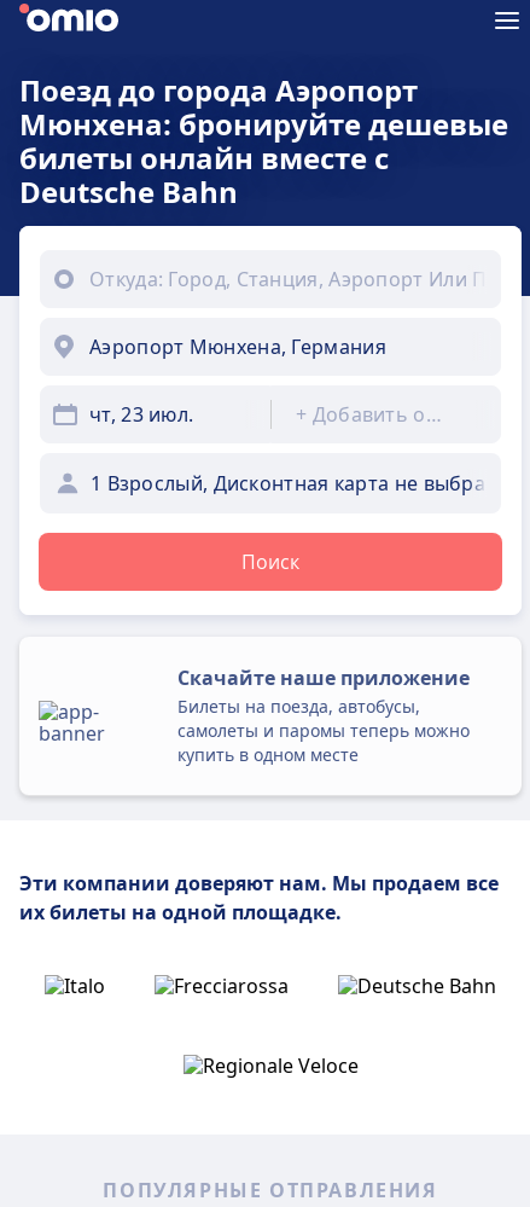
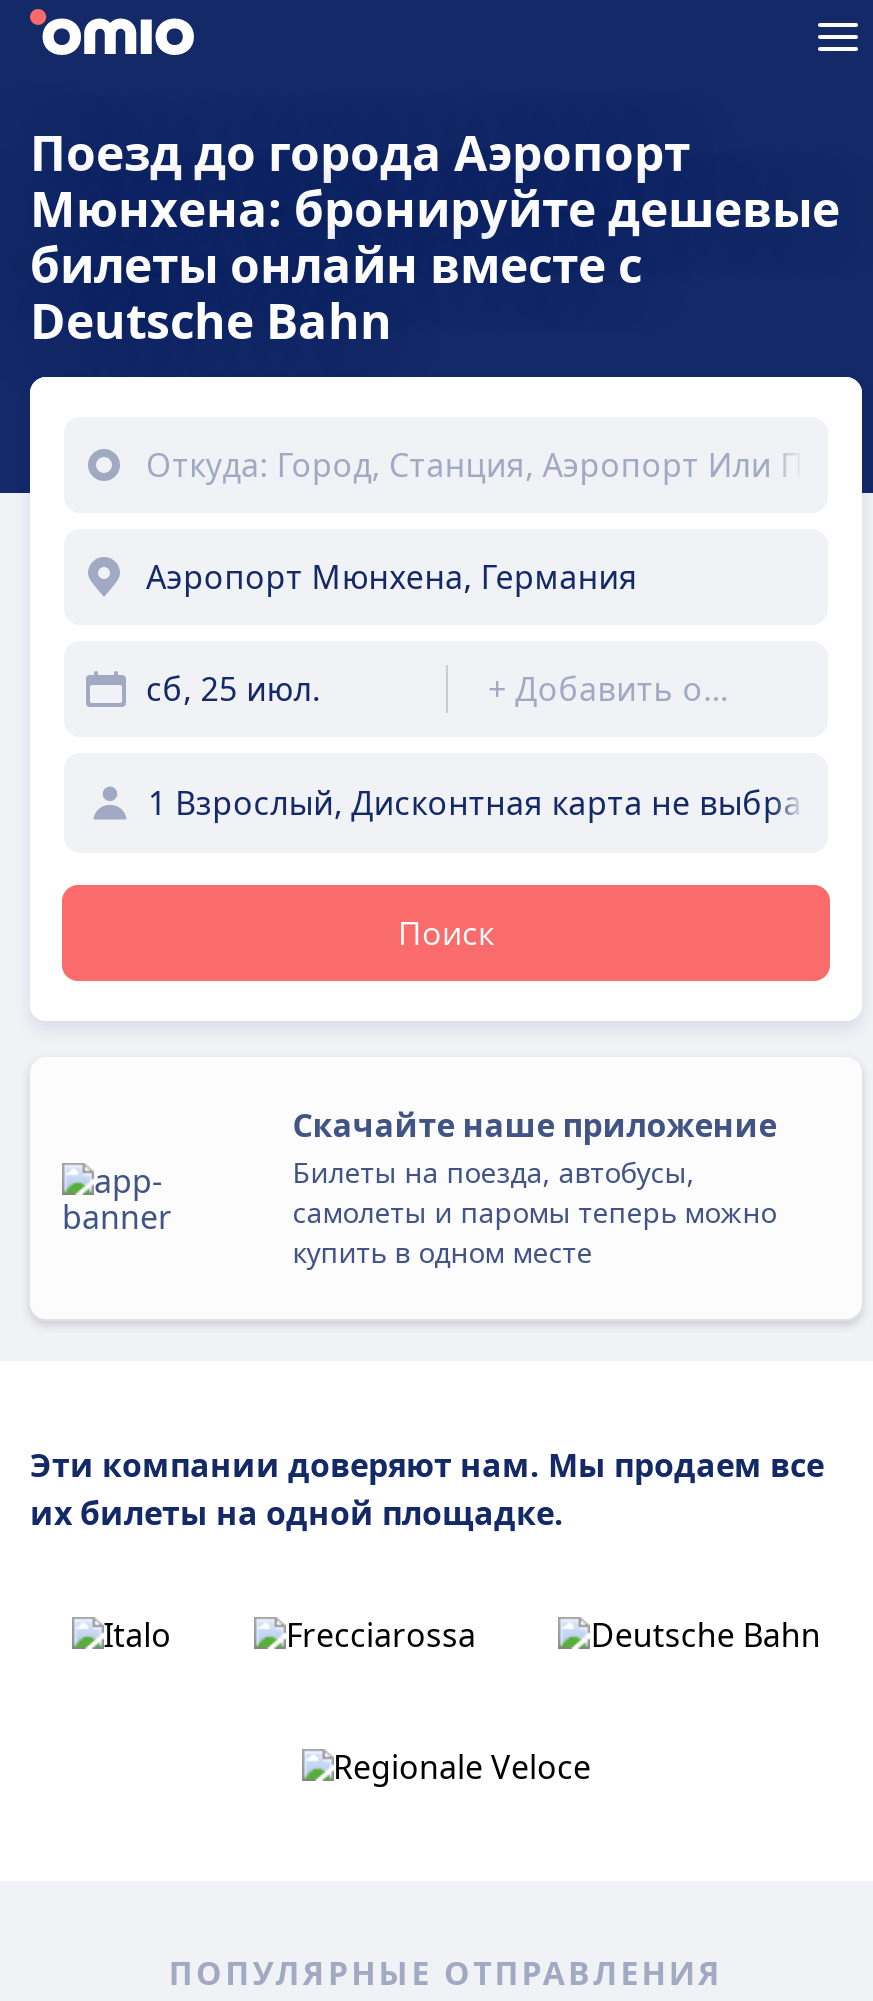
[89,401,194,428] чт, 23 июл. -> [146,667,321,711] сб, 25 июл.

